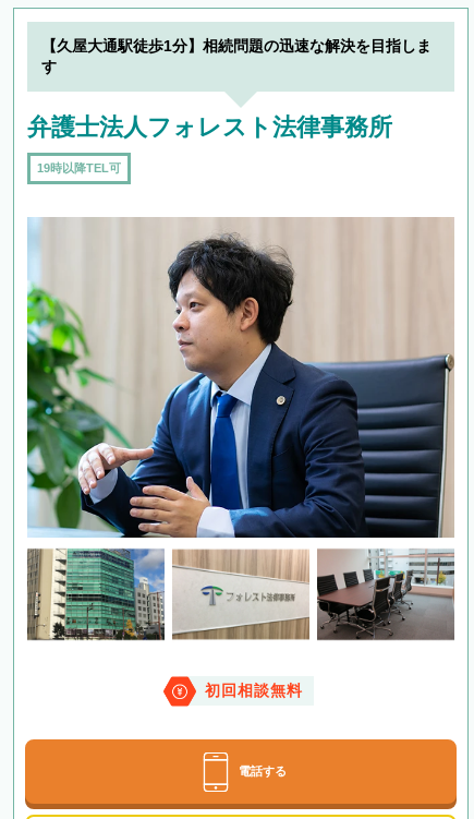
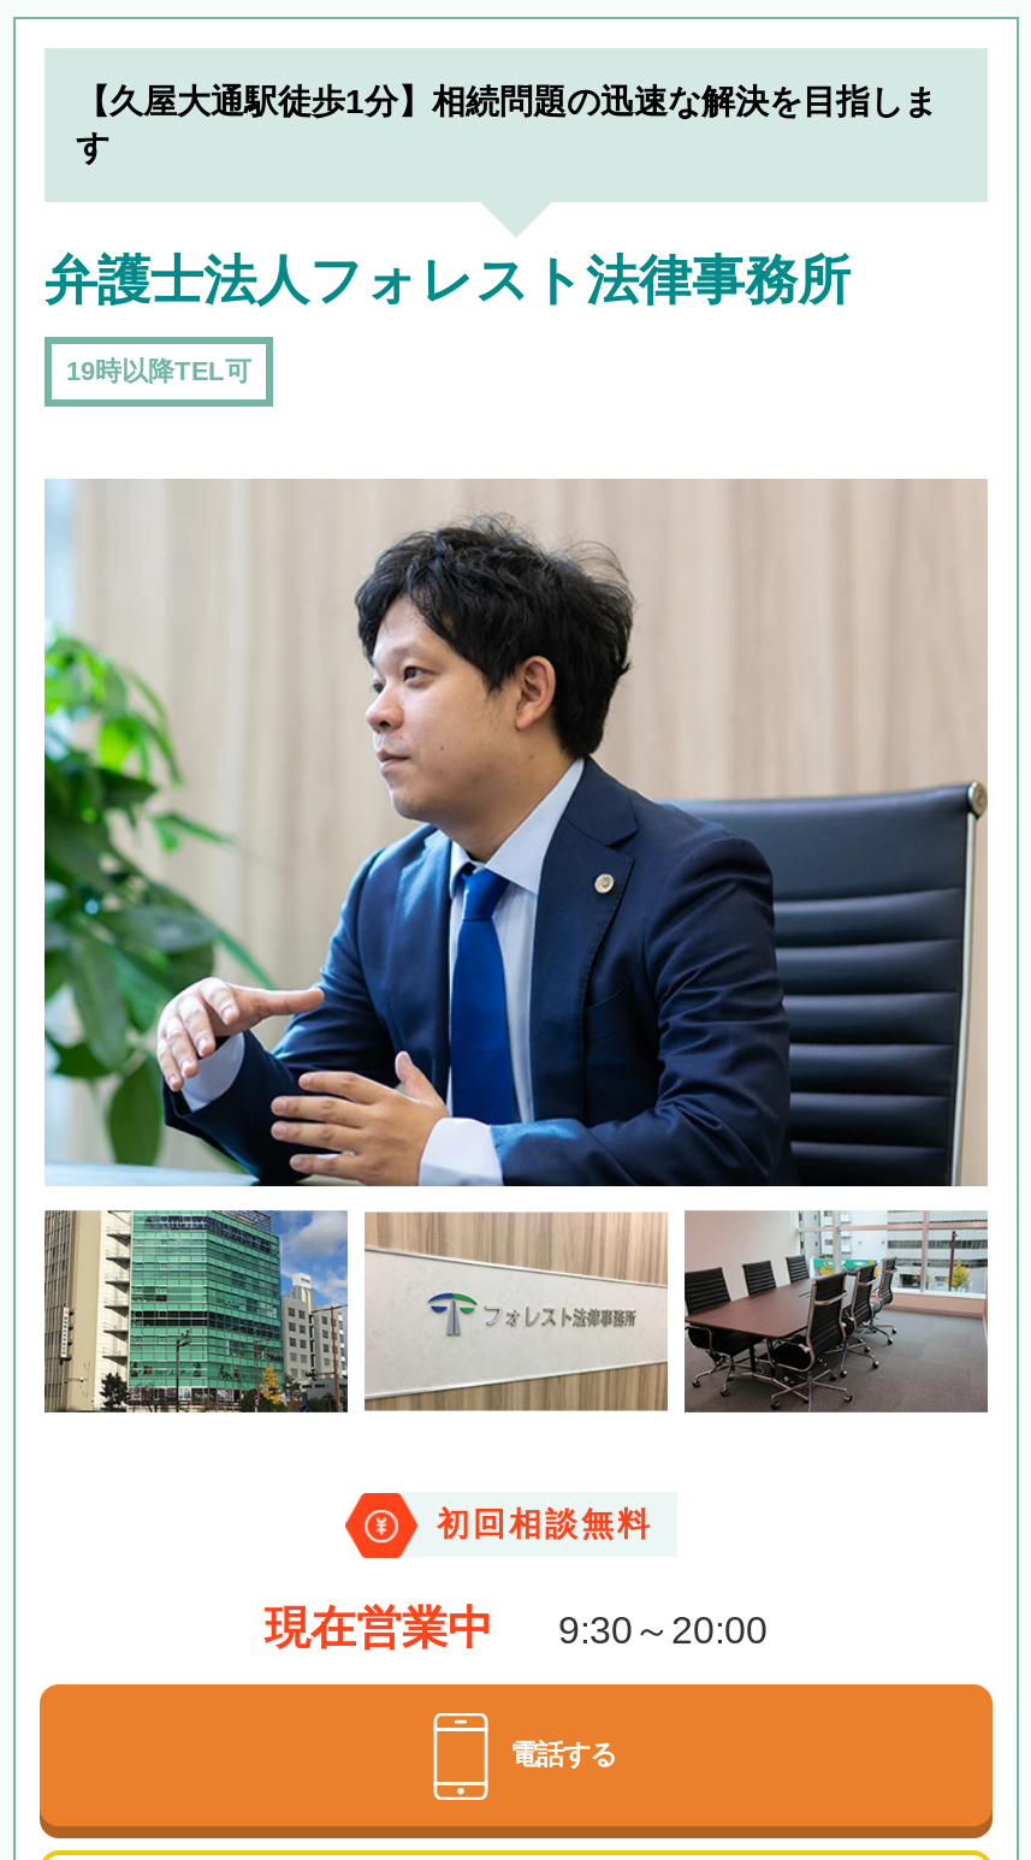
none -> [265,1603,768,1654] 現在営業中 | 9:30～20:00

